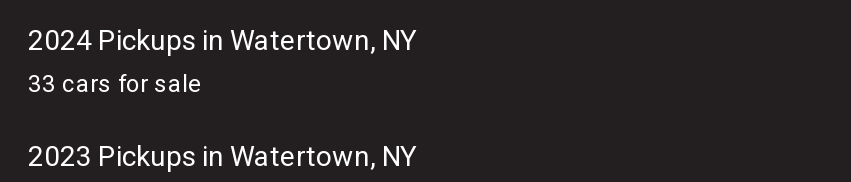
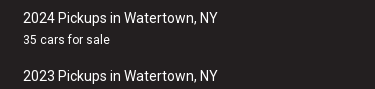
[28,70,202,98] 33 cars for sale -> [23,33,110,47] 35 cars for sale

